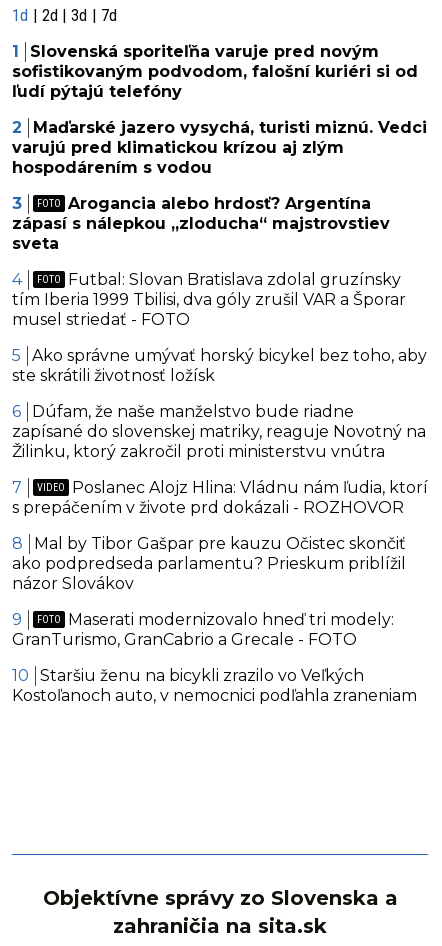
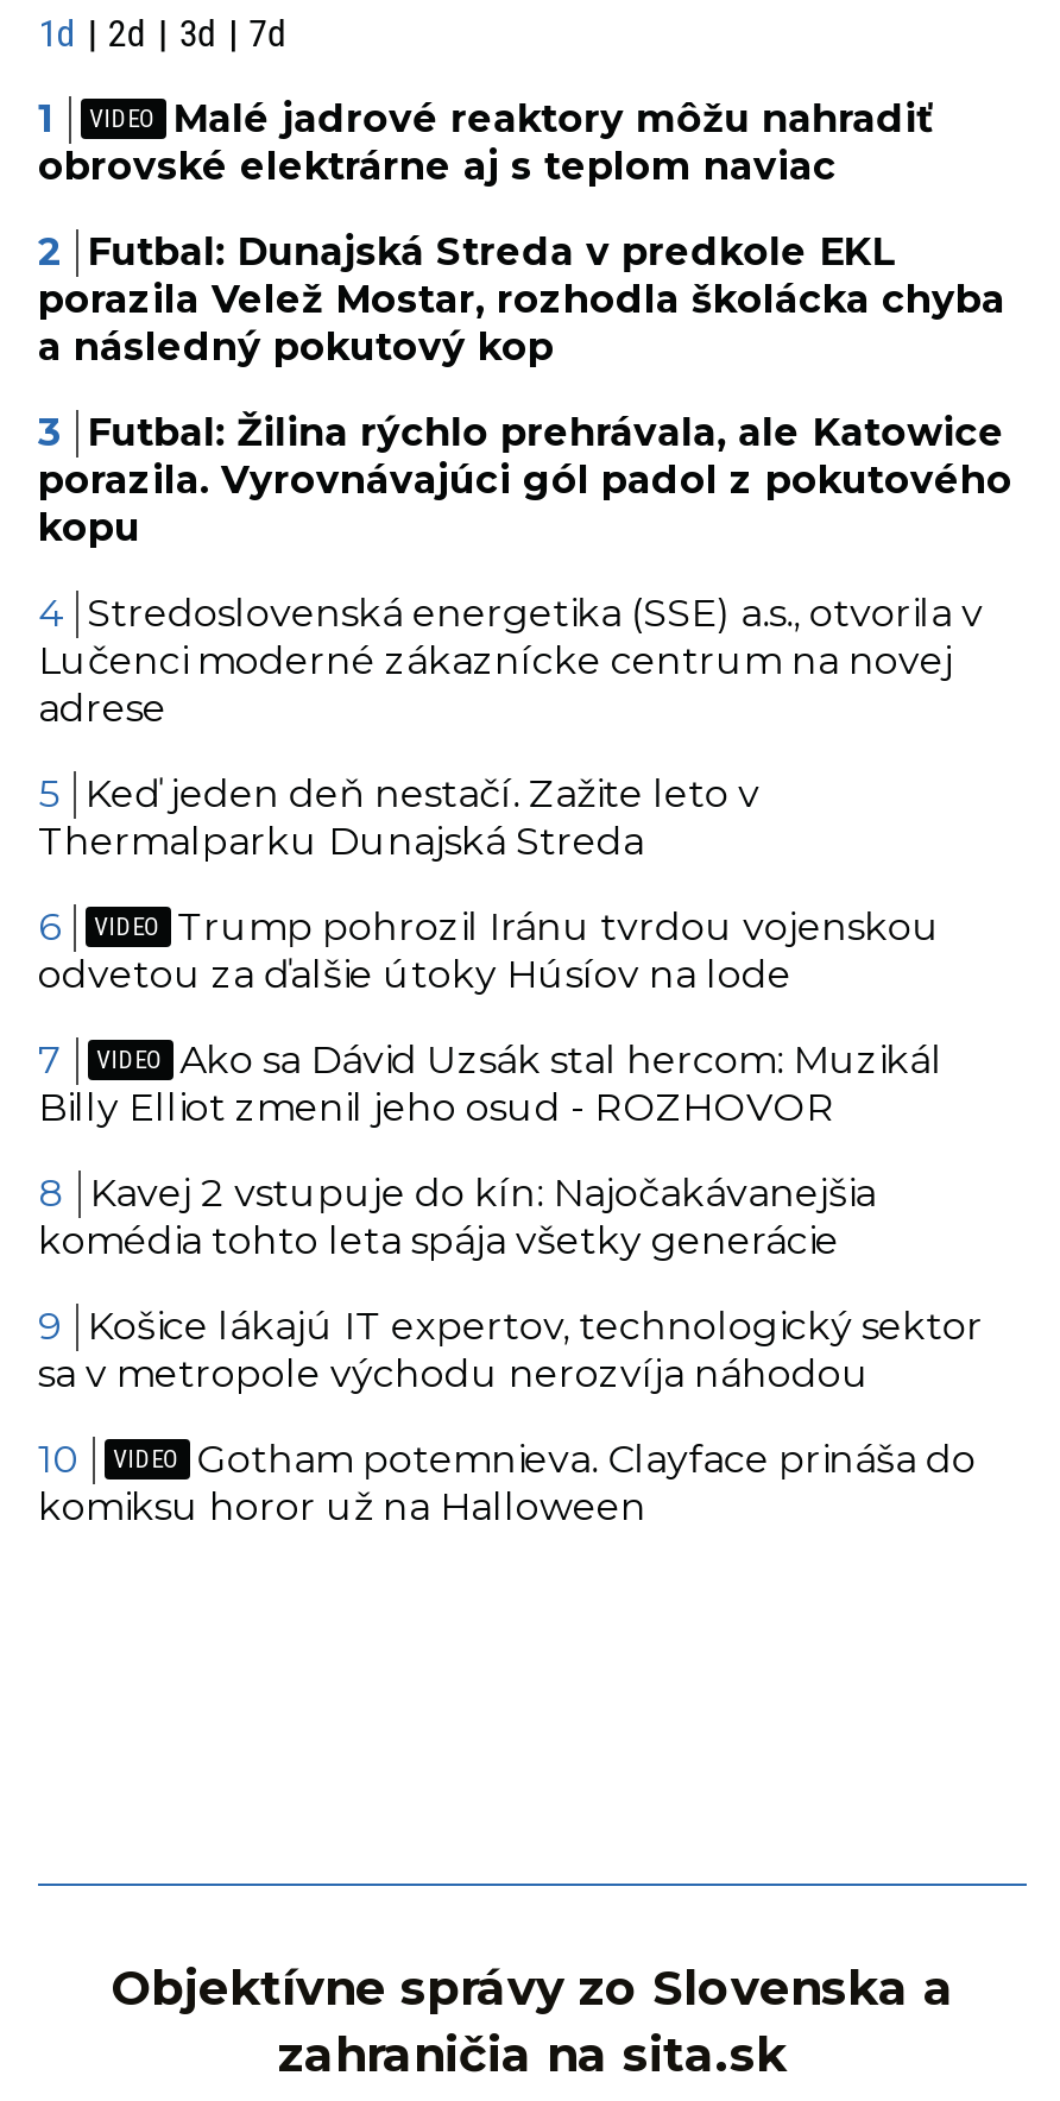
[12,42,418,101] Slovenská sporiteľňa varuje pred novým | sofistikovaným podvodom, falošní kuriéri si od | ľudí pýtajú telefóny -> [38,96,933,189] Malé jadrové reaktory môžu nahradiť | obrovské elektrárne aj s teplom naviac
[12,118,427,177] Maďarské jazero vysychá, turisti miznú. Vedci | varujú pred klimatickou krízou aj zlým | hospodárením s vodou -> [38,229,1005,369] Futbal: Dunajská Streda v predkole EKL | porazila Velež Mostar, rozhodla školácka chyba | a následný pokutový kop
[12,194,390,253] Arogancia alebo hrdosť? Argentína | zápasí s nálepkou „zloducha“ majstrovstiev | sveta -> [38,410,1012,550] Futbal: Žilina rýchlo prehrávala, ale Katowice | porazila. Vyrovnávajúci gól padol z pokutového | kopu
[12,270,406,329] Futbal: Slovan Bratislava zdolal gruzínsky | tím Iberia 1999 Tbilisi, dva góly zrušil VAR a Šporar | musel striedať - FOTO -> [38,590,983,731] Stredoslovenská energetika (SSE) a.s., otvorila v | Lučenci moderné zákaznícke centrum na novej | adrese
[12,346,427,385] Ako správne umývať horský bicykel bez toho, aby | ste skrátili životnosť ložísk -> [38,771,760,864] Keď jeden deň nestačí. Zažite leto v | Thermalparku Dunajská Streda
[12,402,426,461] Dúfam, že naše manželstvo bude riadne | zapísané do slovenskej matriky, reaguje Novotný na | Žilinku, ktorý zakročil proti ministerstvu vnútra -> [38,904,940,997] Trump pohrozil Iránu tvrdou vojenskou | odvetou za ďalšie útoky Húsíov na lode
[12,478,428,517] Poslanec Alojz Hlina: Vládnu nám ľudia, ktorí | s prepáčením v živote prd dokázali - ROZHOVOR -> [38,1037,943,1130] Ako sa Dávid Uzsák stal hercom: Muzikál | Billy Elliot zmenil jeho osud - ROZHOVOR
[12,534,406,593] Mal by Tibor Gašpar pre kauzu Očistec skončiť | ako podpredseda parlamentu? Prieskum priblížil | názor Slovákov -> [38,1170,876,1263] Kavej 2 vstupuje do kín: Najočakávanejšia | komédia tohto leta spája všetky generácie
[12,610,394,649] Maserati modernizovalo hneď tri modely: | GranTurismo, GranCabrio a Grecale - FOTO -> [38,1303,983,1396] Košice lákajú IT expertov, technologický sektor | sa v metropole východu nerozvíja náhodou
[12,666,417,705] Staršiu ženu na bicykli zrazilo vo Veľkých | Kostoľanoch auto, v nemocnici podľahla zraneniam -> [38,1436,976,1529] Gotham potemnieva. Clayface prináša do | komiksu horor už na Halloween

